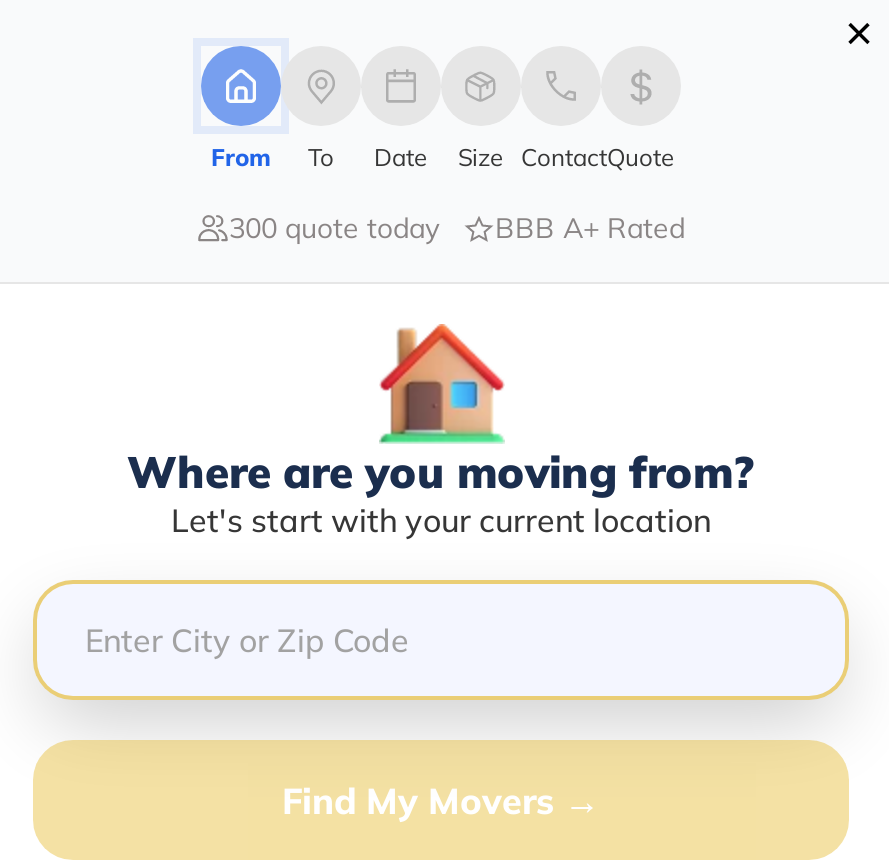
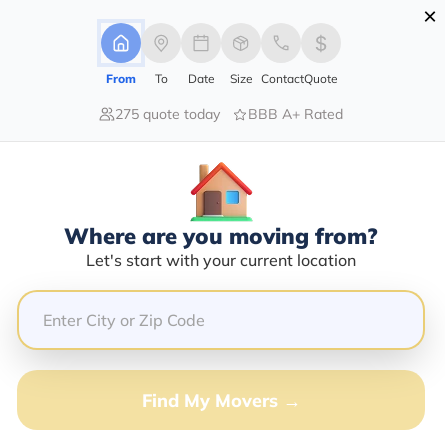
[229,210,685,246] 300 quote today BBB A+ Rated -> [115,105,343,123] 275 quote today BBB A+ Rated

